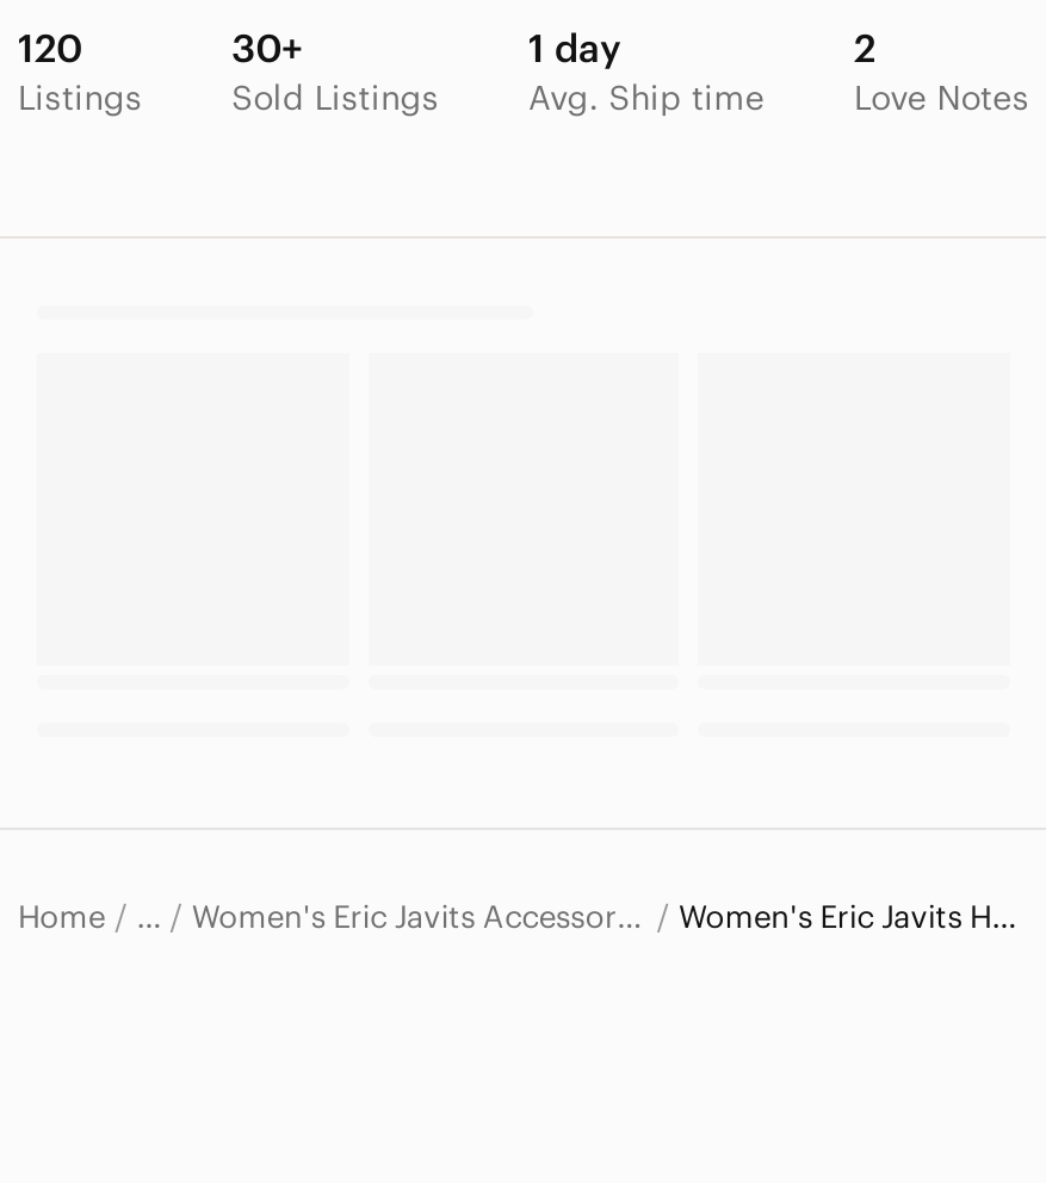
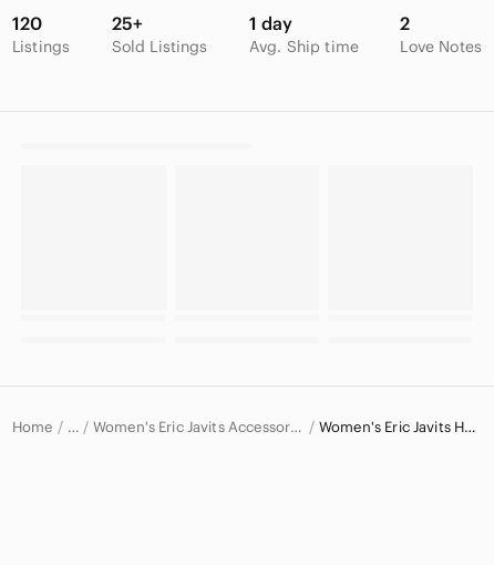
[232,24,303,72] 30+ -> [111,12,142,35] 25+

